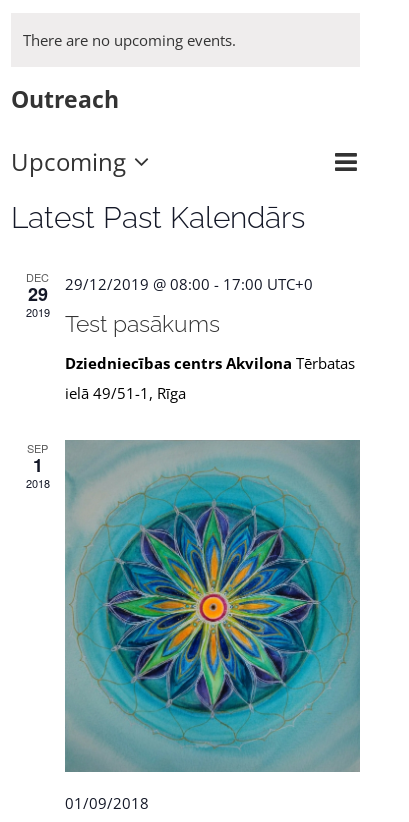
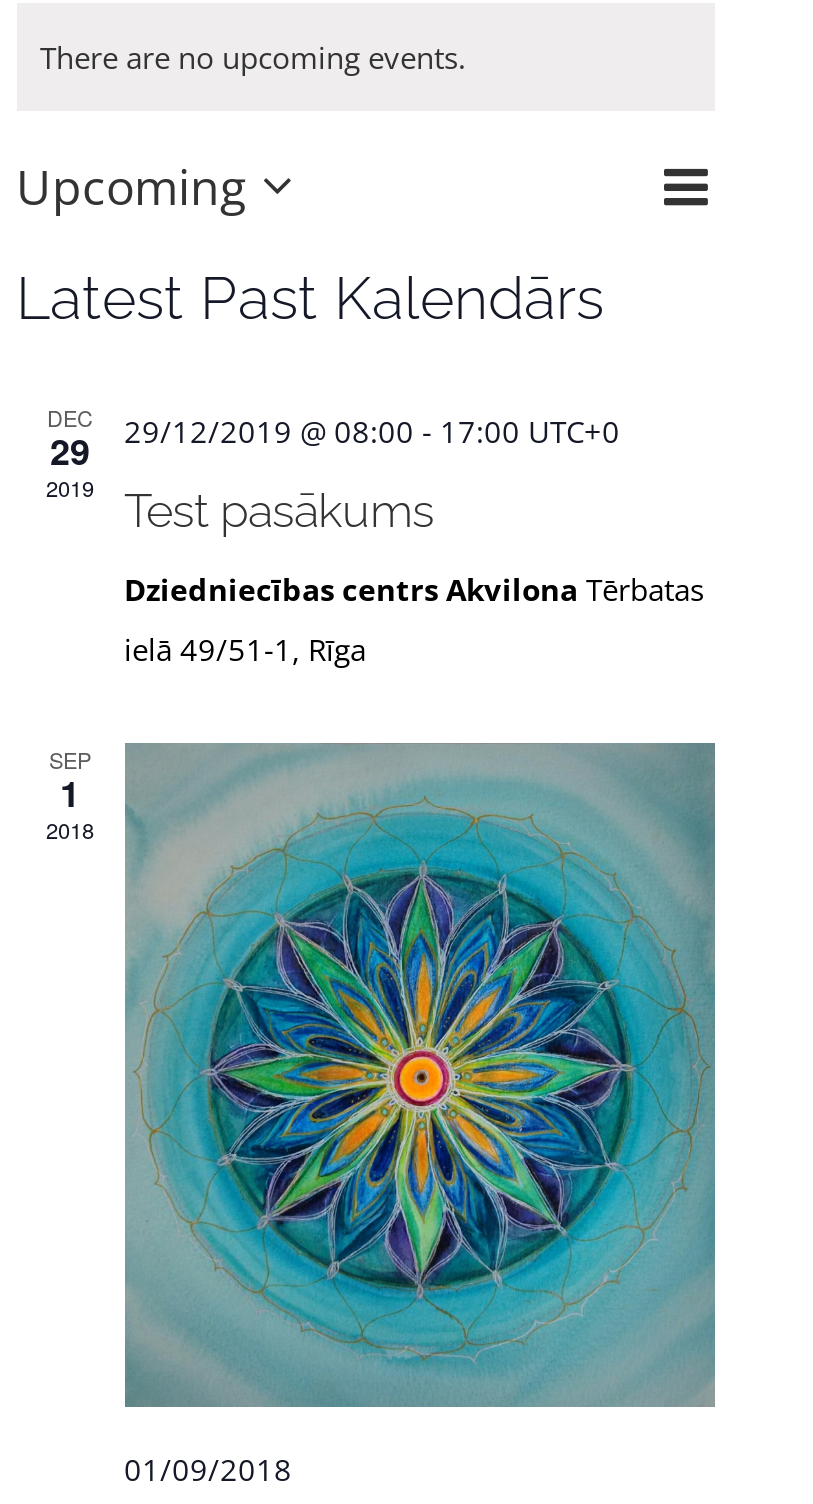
[10,83,118,115] Outreach -> none

